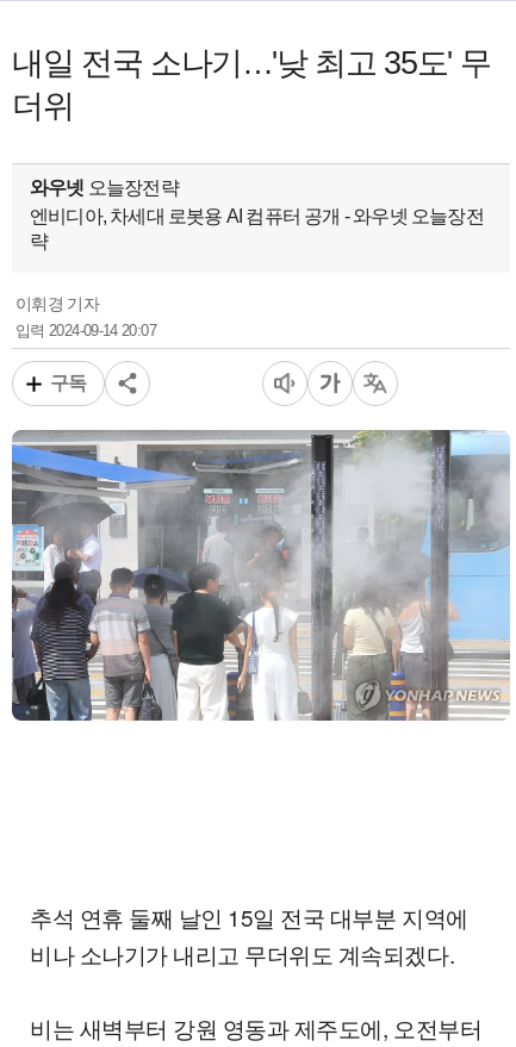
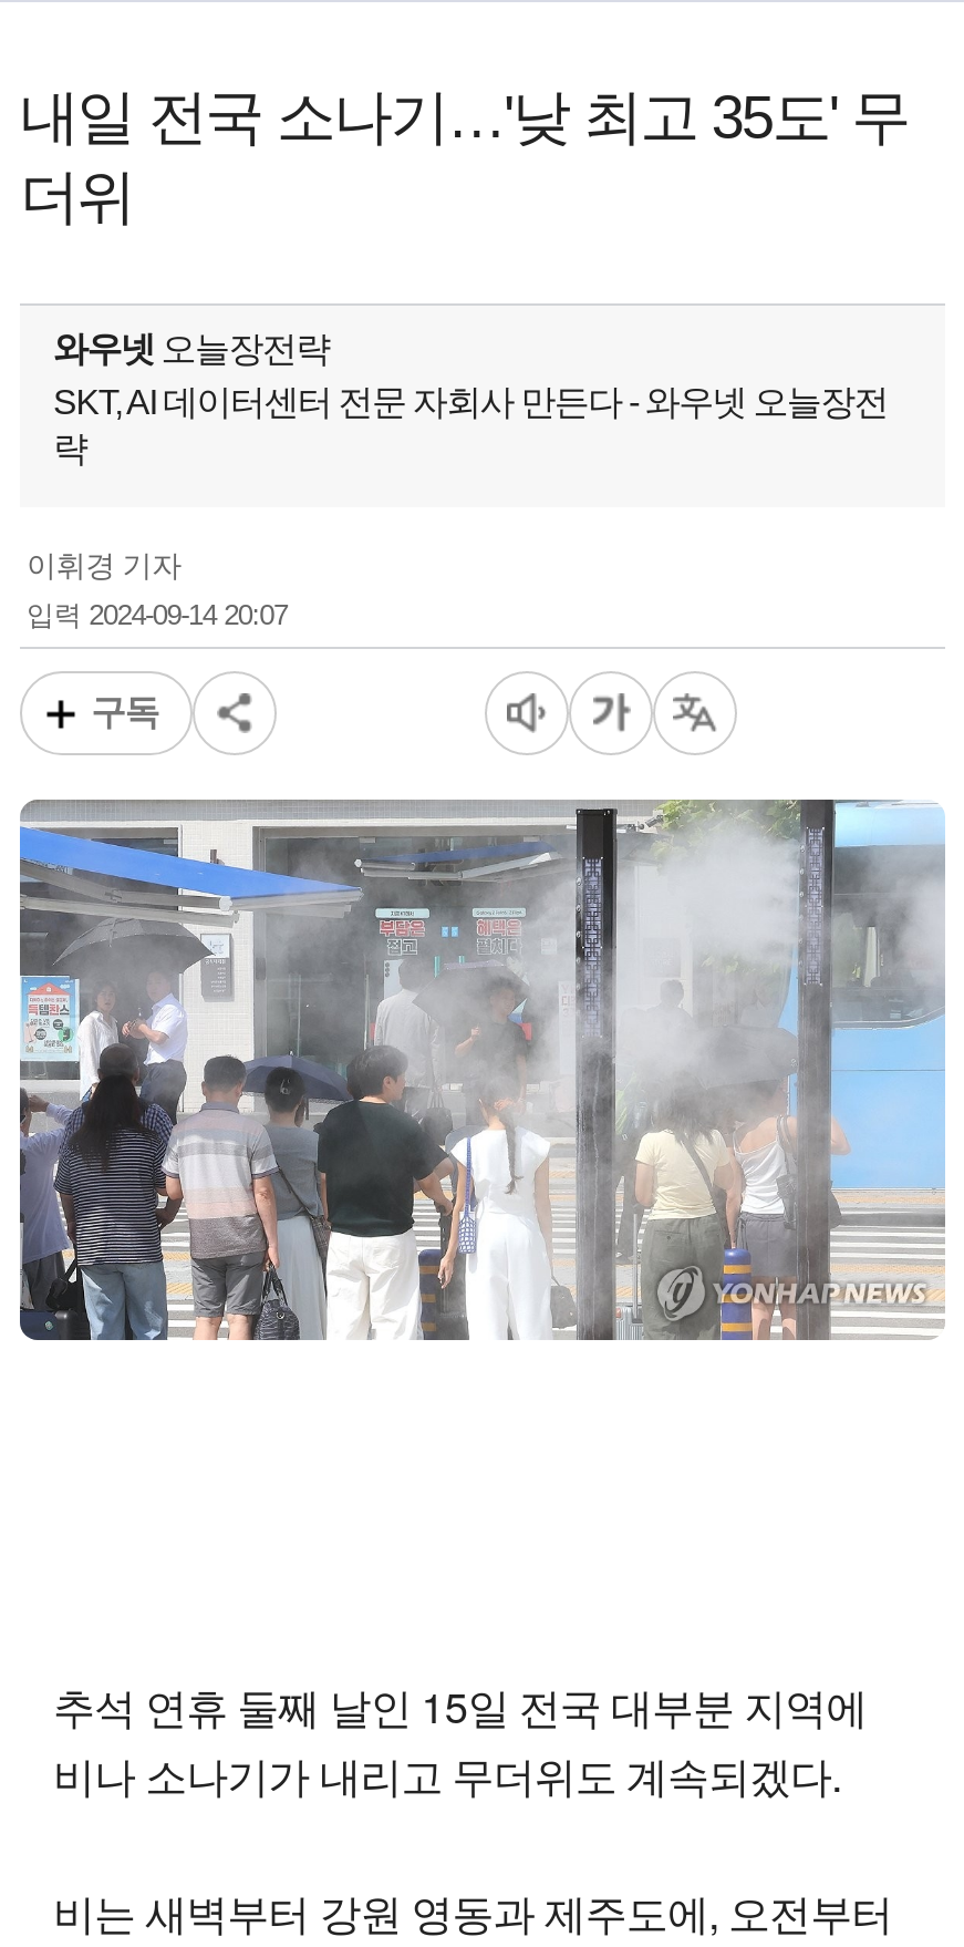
[30,206,484,226] 엔비디아, 차세대 로봇용 AI 컴퓨터 공개 - 와우넷 오늘장전 -> [53,383,888,420] SKT, AI 데이터센터 전문 자회사 만든다 - 와우넷 오늘장전

